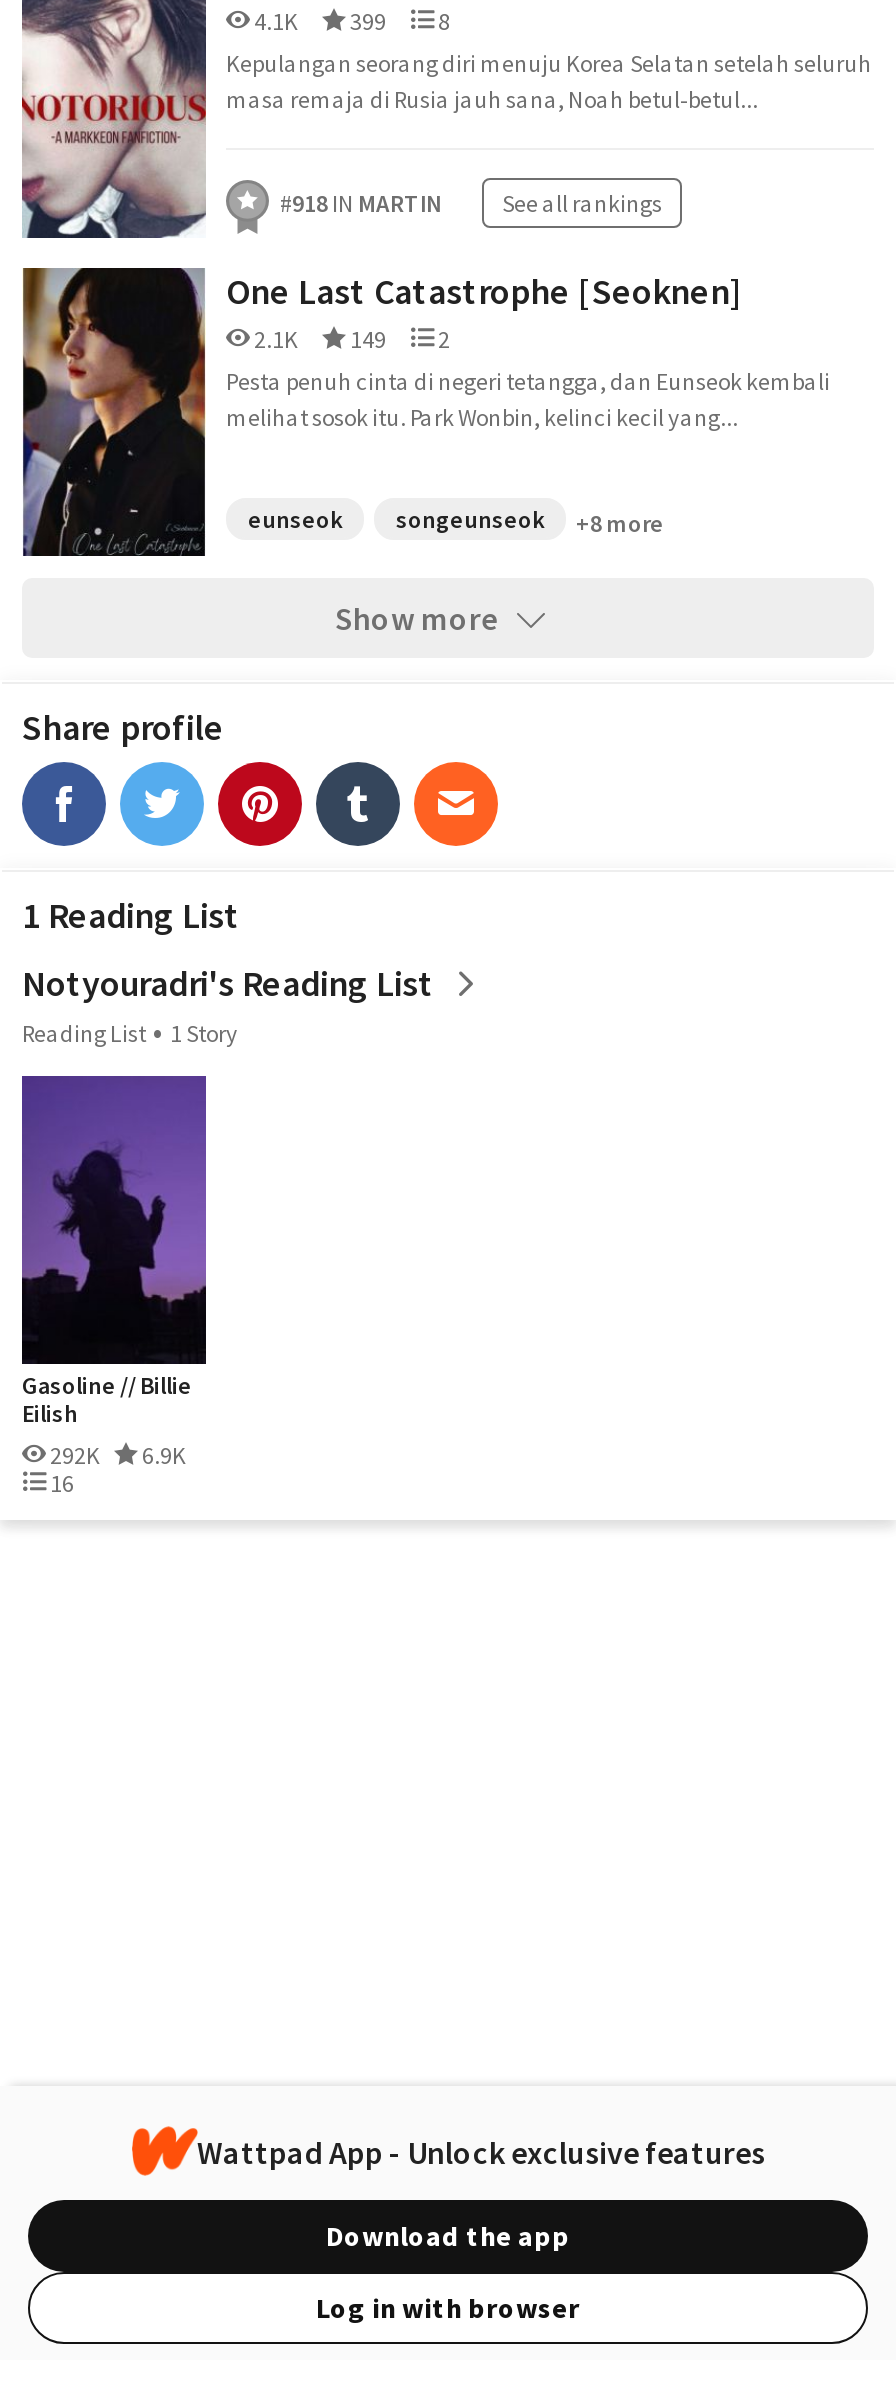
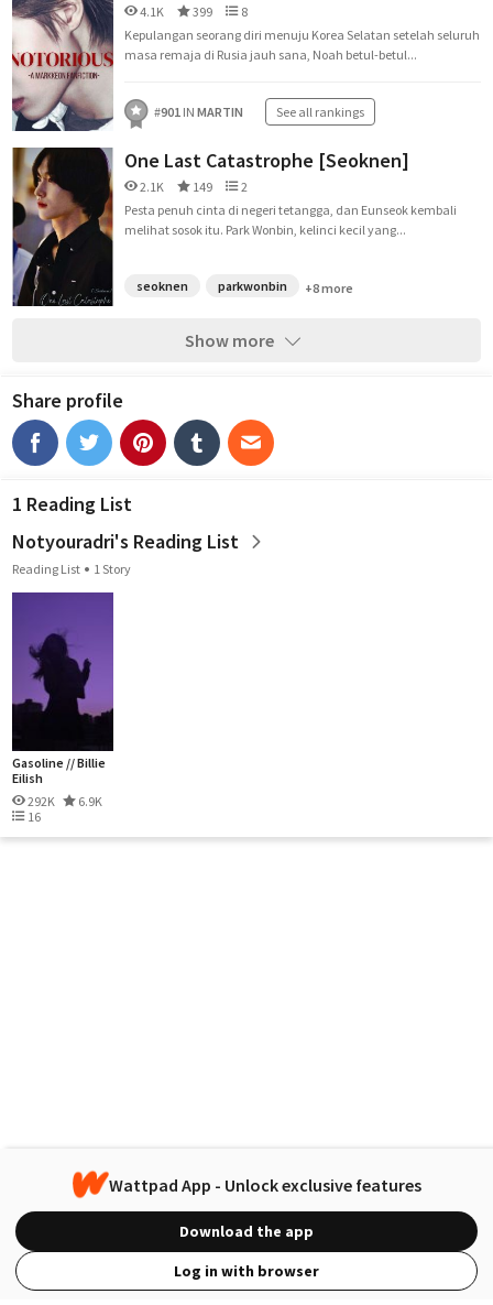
[280,188,662,218] #918 IN MARTIN See all rankings -> [154,104,364,120] #901 IN MARTIN See all rankings
[248,504,544,534] eunseok | songeunseok -> [136,278,287,294] seoknen | parkwonbin

